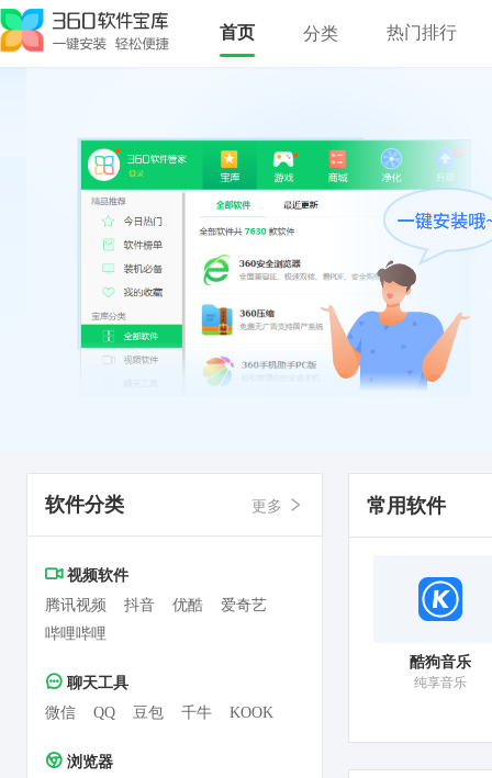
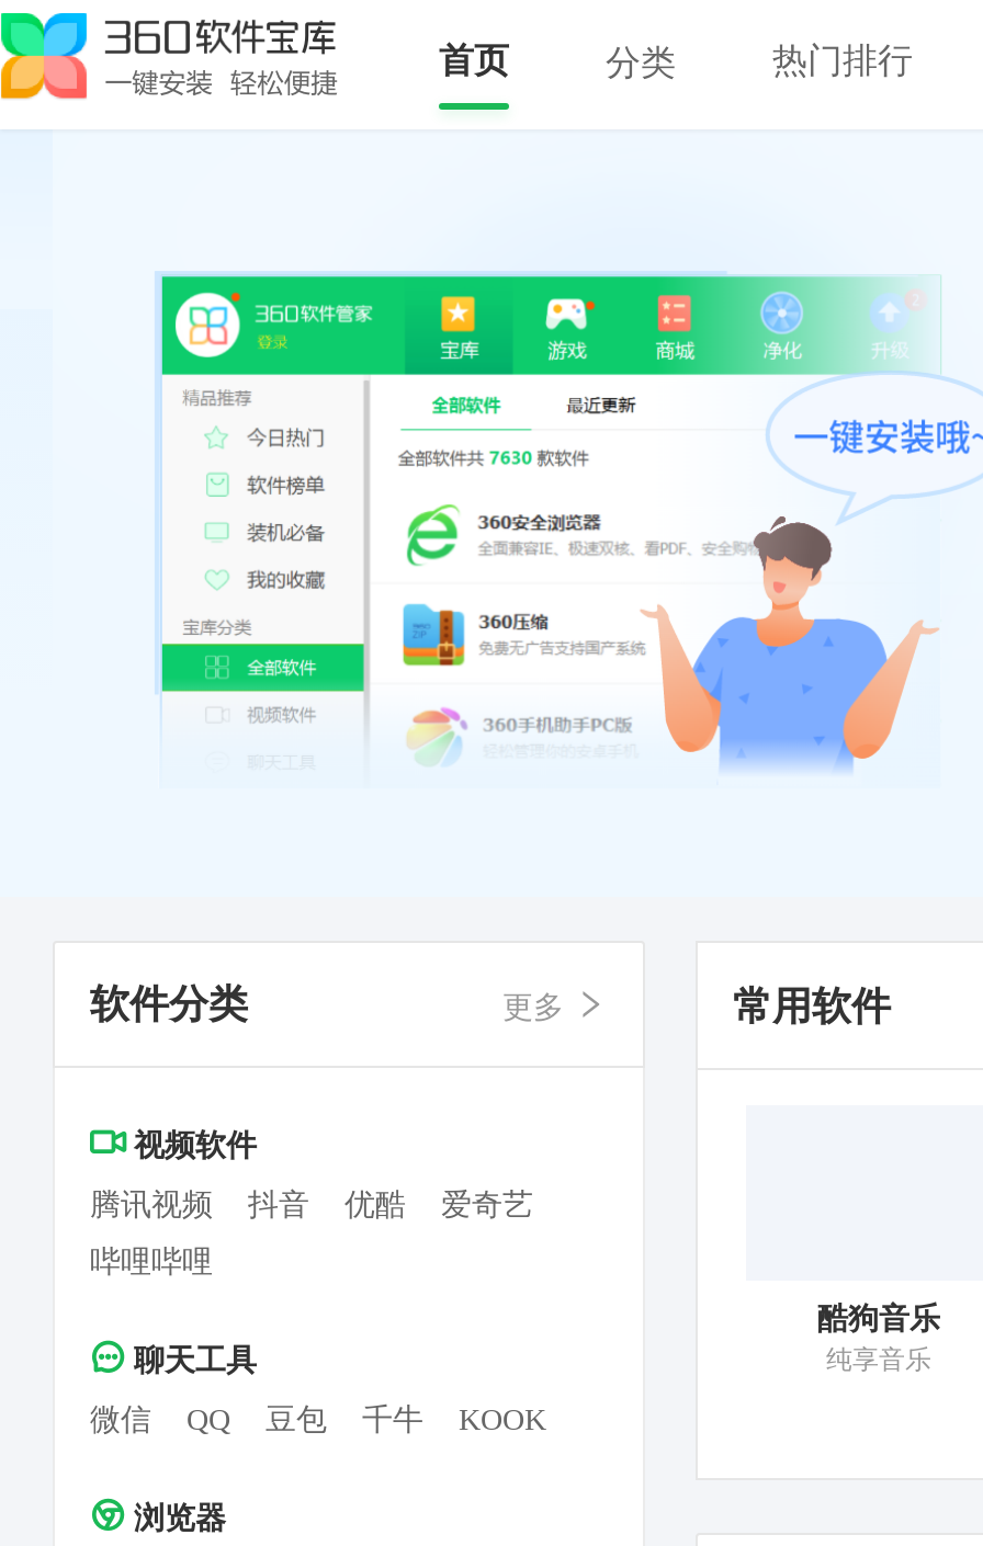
[417,576,463,622] [image] -> none

